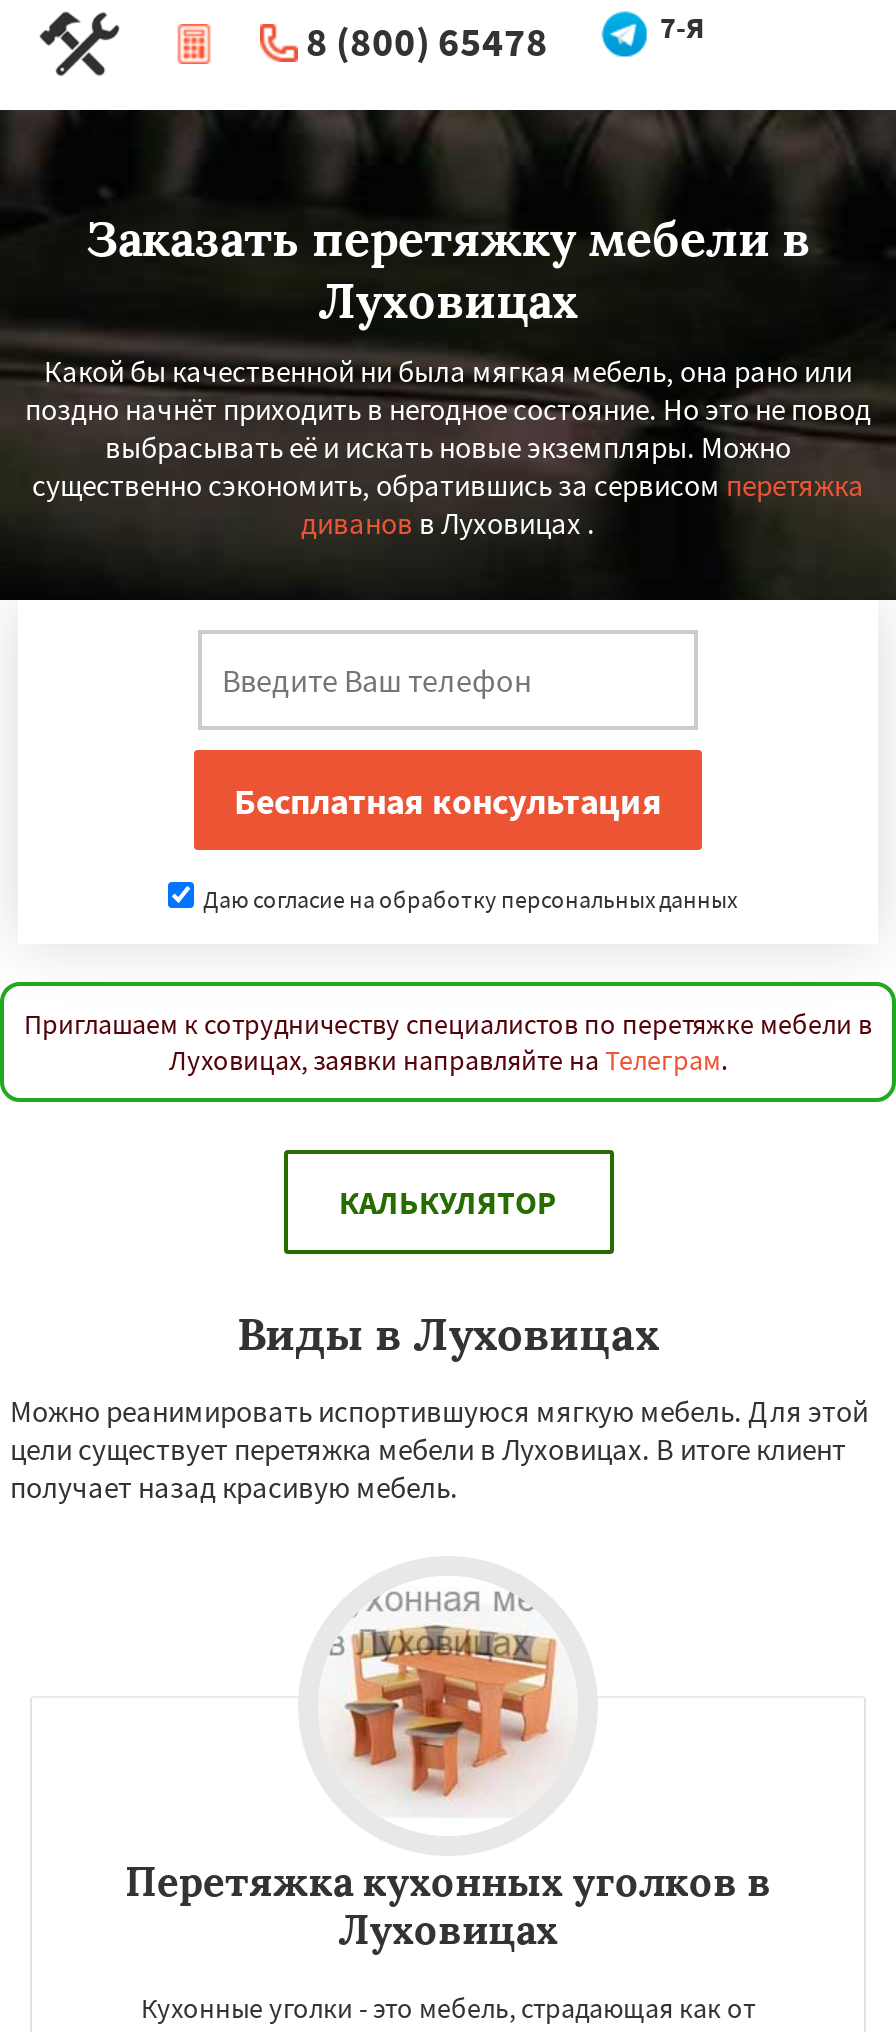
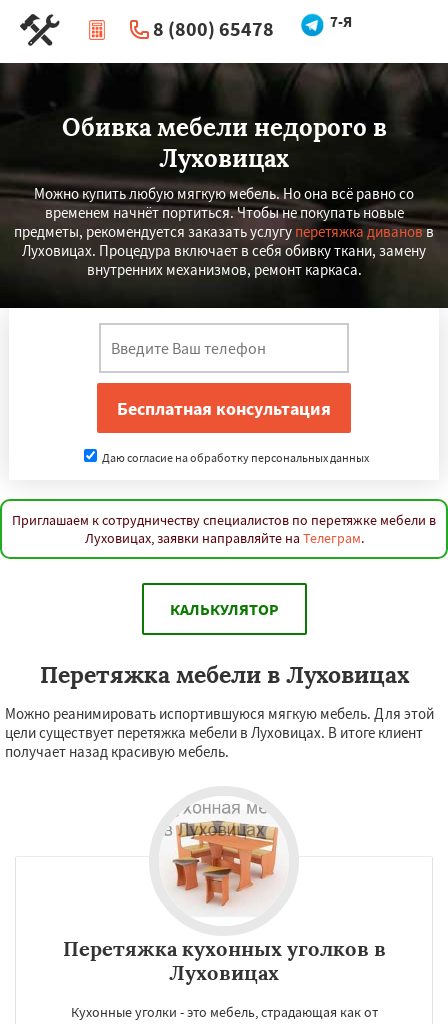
[86,208,810,270] Заказать перетяжку мебели в -> [61,112,386,143] Обивка мебели недорого в
[25,352,871,542] Какой бы качественной ни была мягкая мебель, она рано или | поздно начнёт приходить в негодное состояние. Но это не повод | выбрасывать её и искать новые экземпляры. Можно | существенно сэкономить, обратившись за сервисом перетяжка | диванов в Луховицах . -> [14,184,434,279] Можно купить любую мягкую мебель. Но она всё равно со | временем начнёт портиться. Чтобы не покупать новые | предметы, рекомендуется заказать услугу перетяжка диванов в | Луховицах. Процедура включает в себя обивку ткани, замену | внутренних механизмов, ремонт каркаса.
[237,1304,659,1362] Виды в Луховицах -> [39,660,408,689] Перетяжка мебели в Луховицах

